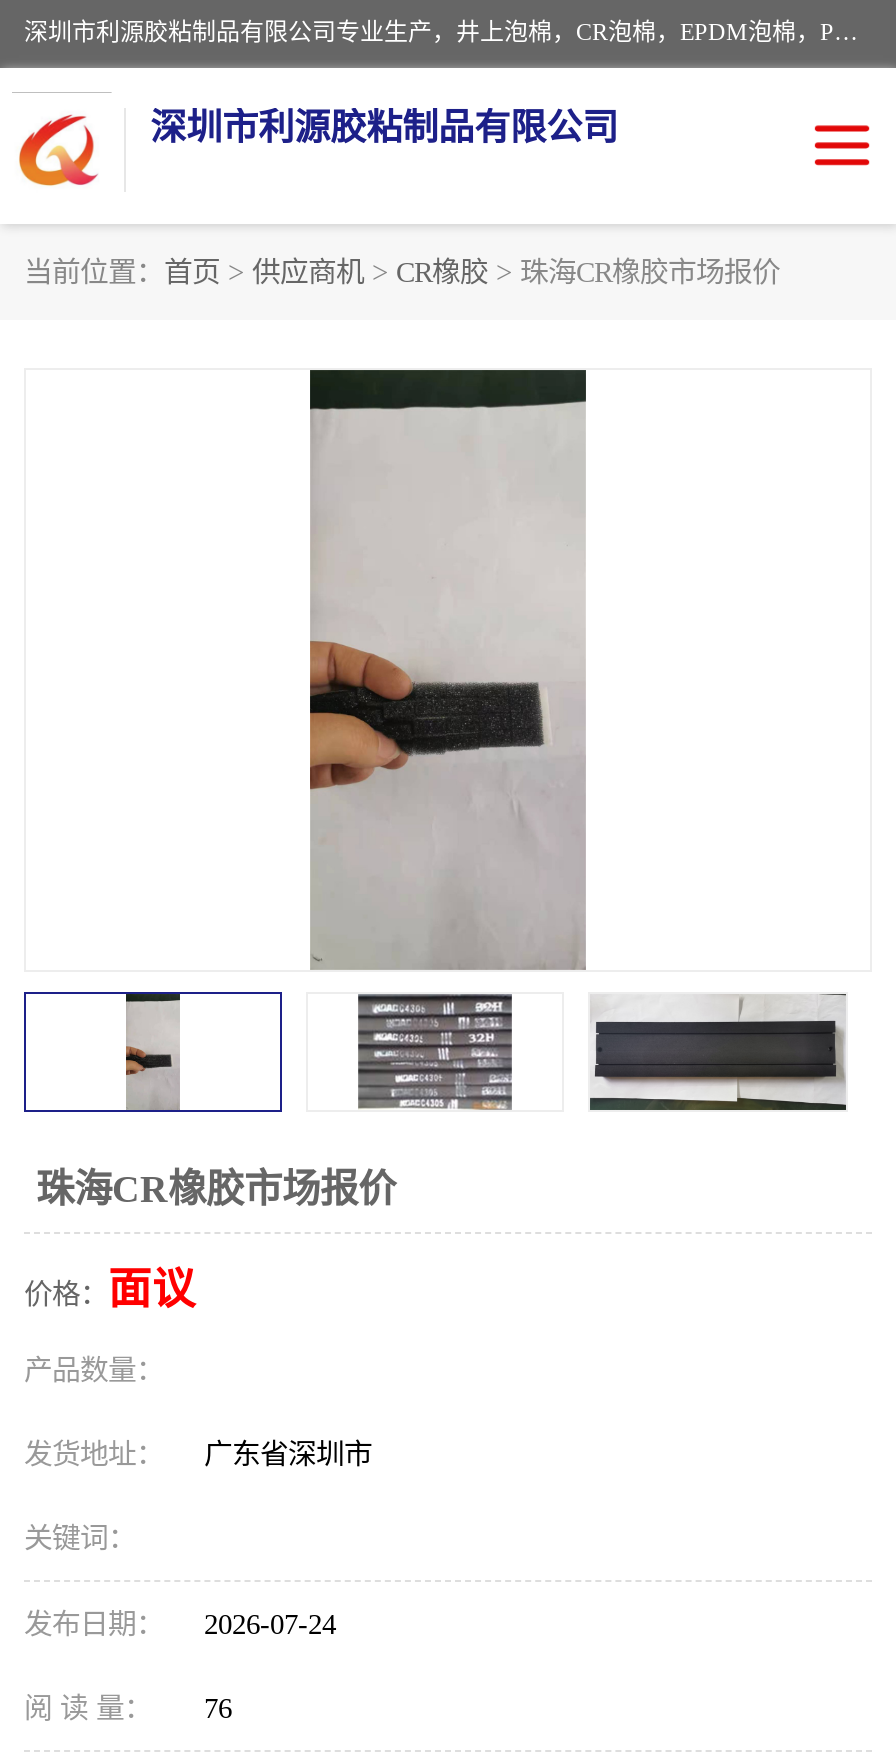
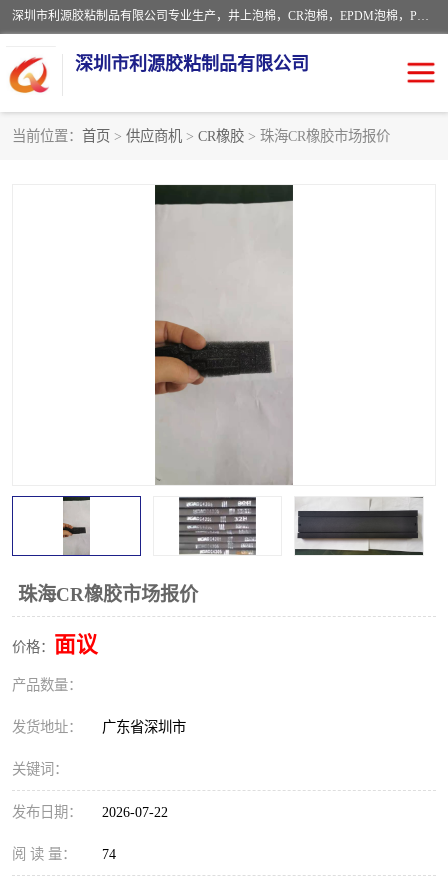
[24,1608,336,1640] 发布日期： 2026-07-24 -> [12,804,168,820] 发布日期： 2026-07-22
[24,1692,232,1724] 阅 读 量： 76 -> [12,846,116,862] 阅 读 量： 74

